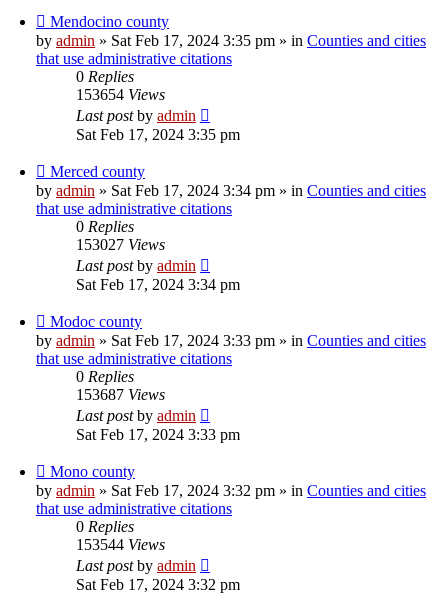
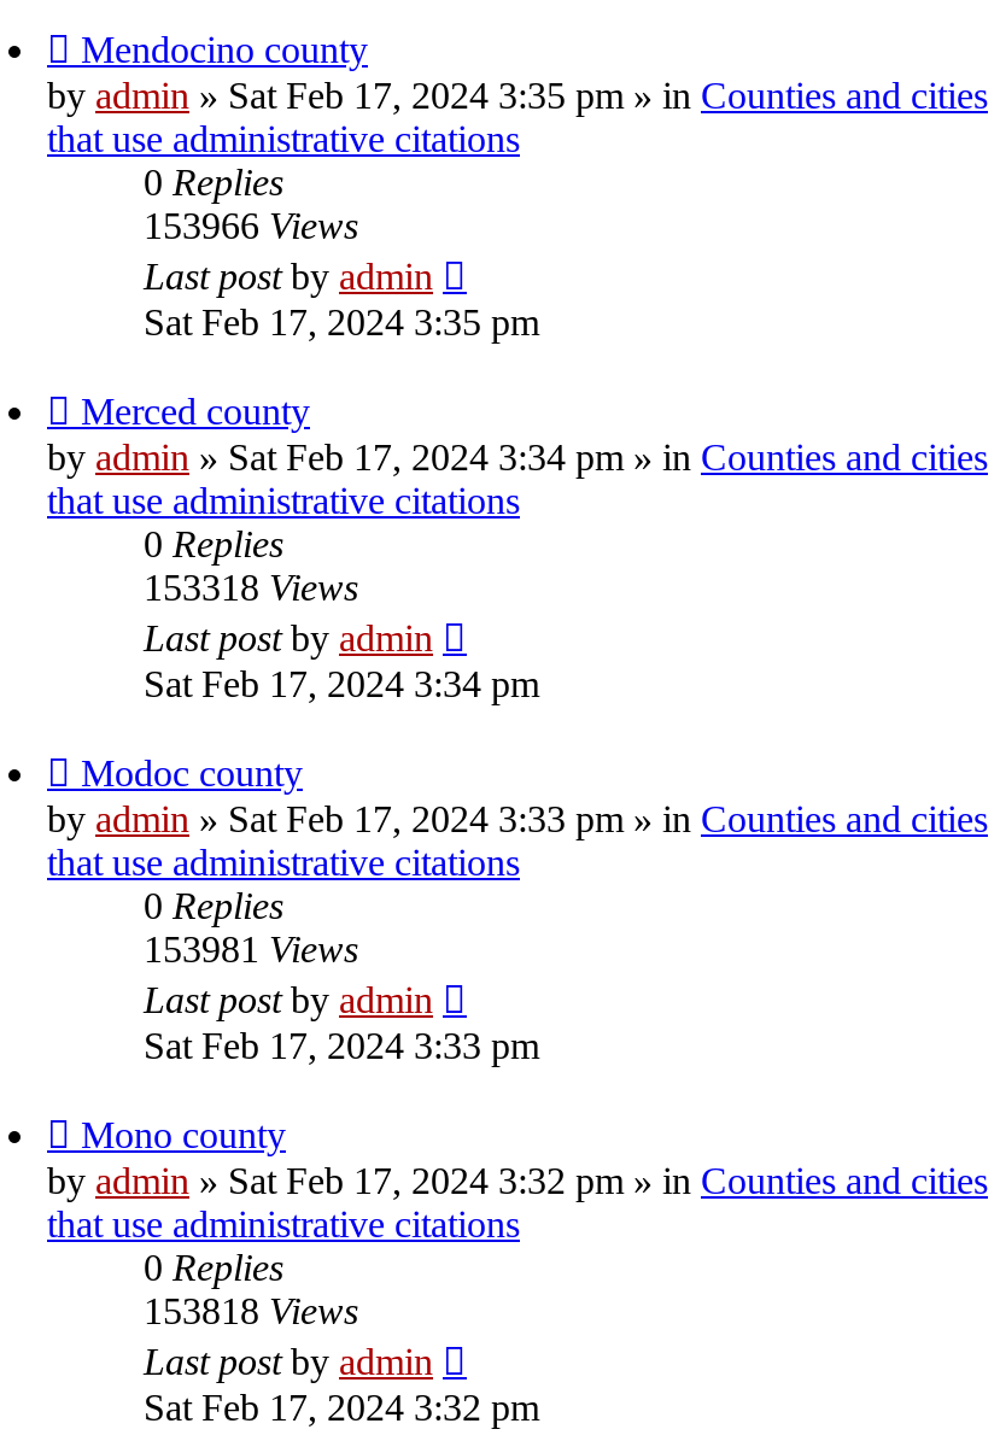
[76,86,165,103] 153654 Views -> [144,205,358,246] 153966 Views
[76,236,165,253] 153027 Views -> [144,567,358,608] 153318 Views
[76,386,165,403] 153687 Views -> [144,928,358,969] 153981 Views
[76,536,165,553] 153544 Views -> [144,1290,358,1331] 153818 Views

